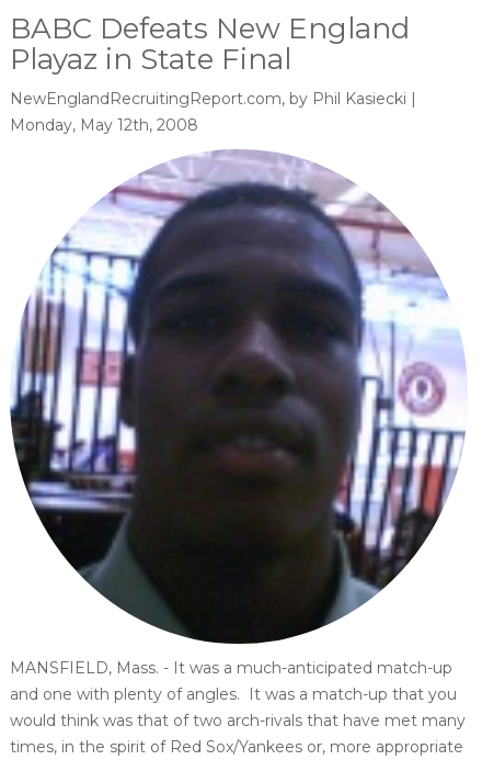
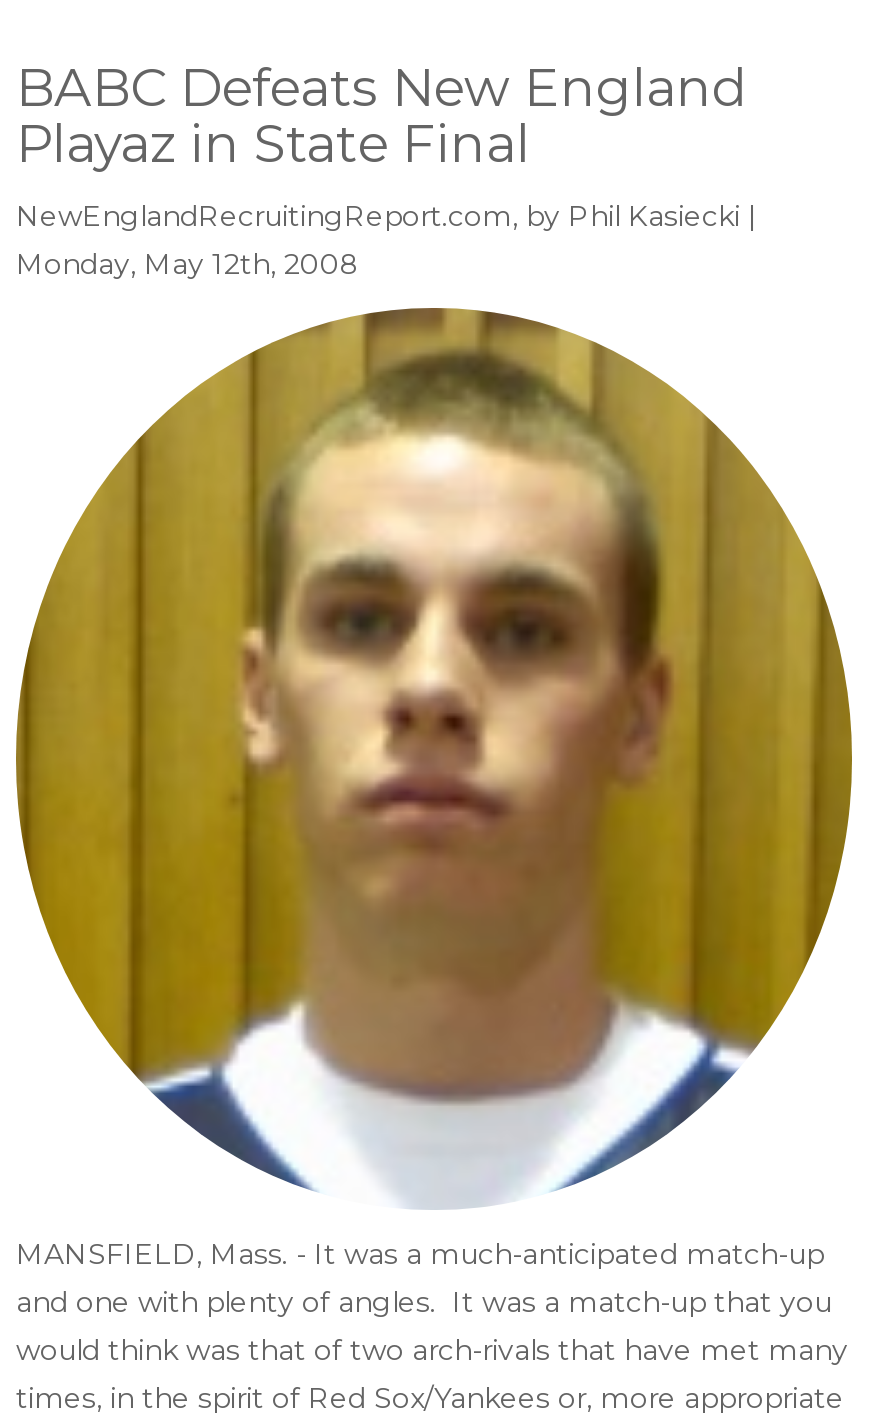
[10,150,468,645] [image] -> [14,308,854,1210] [image]

